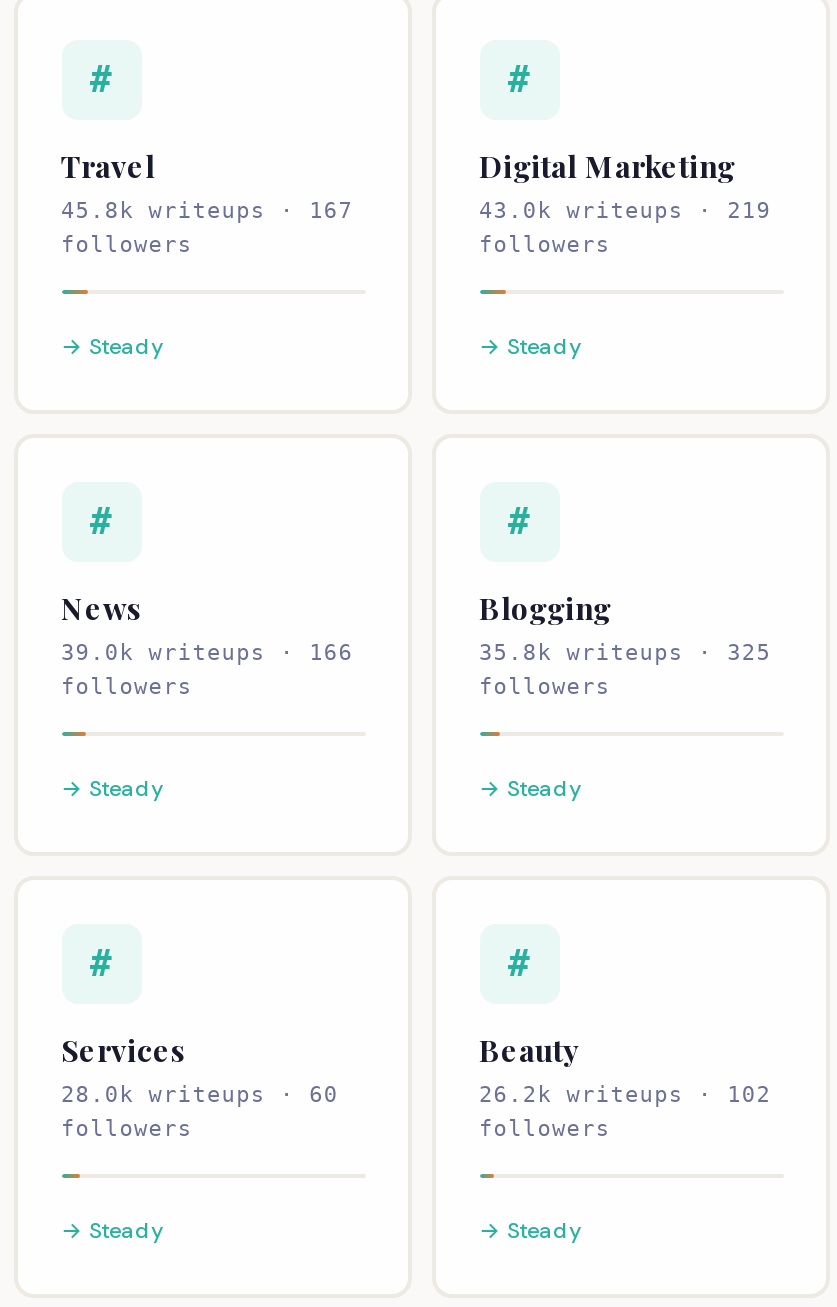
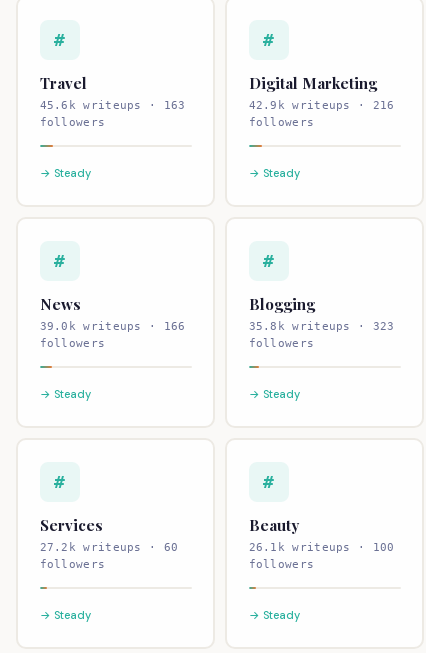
[61,197,353,223] 45.8k writeups · 167 -> [39,98,185,111] 45.6k writeups · 163
[479,197,771,223] 43.0k writeups · 219 -> [248,98,394,111] 42.9k writeups · 216
[479,639,771,665] 35.8k writeups · 325 -> [248,319,394,332] 35.8k writeups · 323
[61,1081,338,1107] 28.0k writeups · 60 -> [39,540,178,553] 27.2k writeups · 60
[479,1081,771,1107] 26.2k writeups · 102 -> [248,540,394,553] 26.1k writeups · 100

